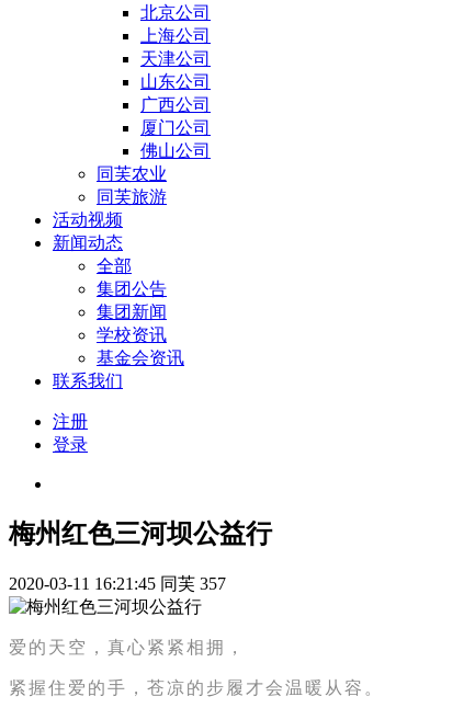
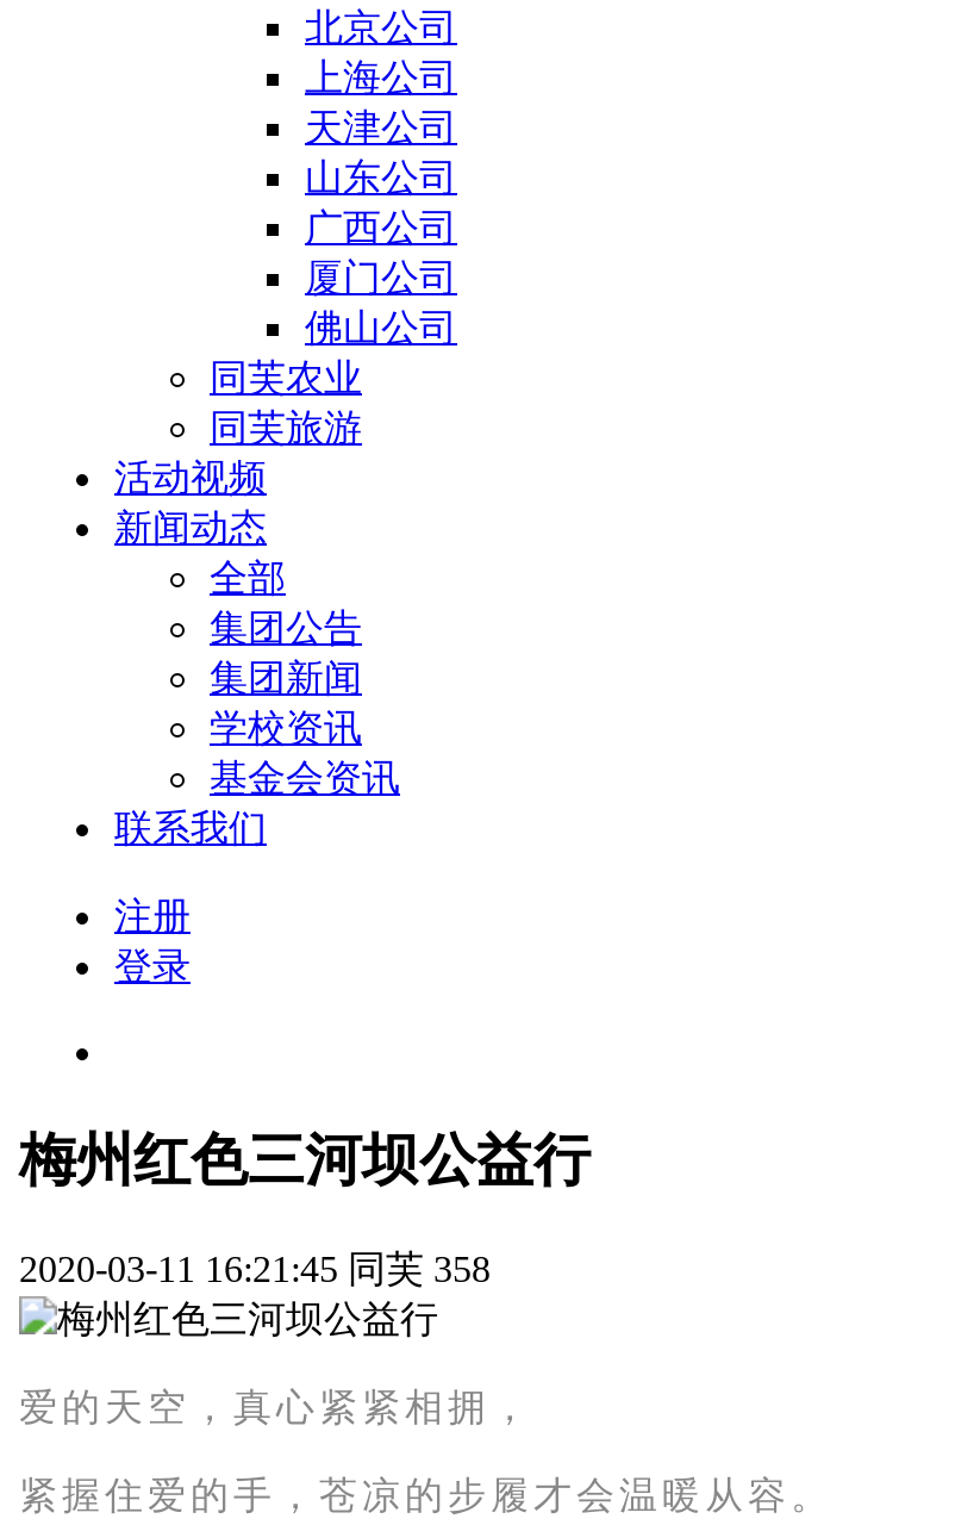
[9,574,226,593] 2020-03-11 16:21:45 同芙 357 -> [19,1248,491,1289] 2020-03-11 16:21:45 同芙 358

